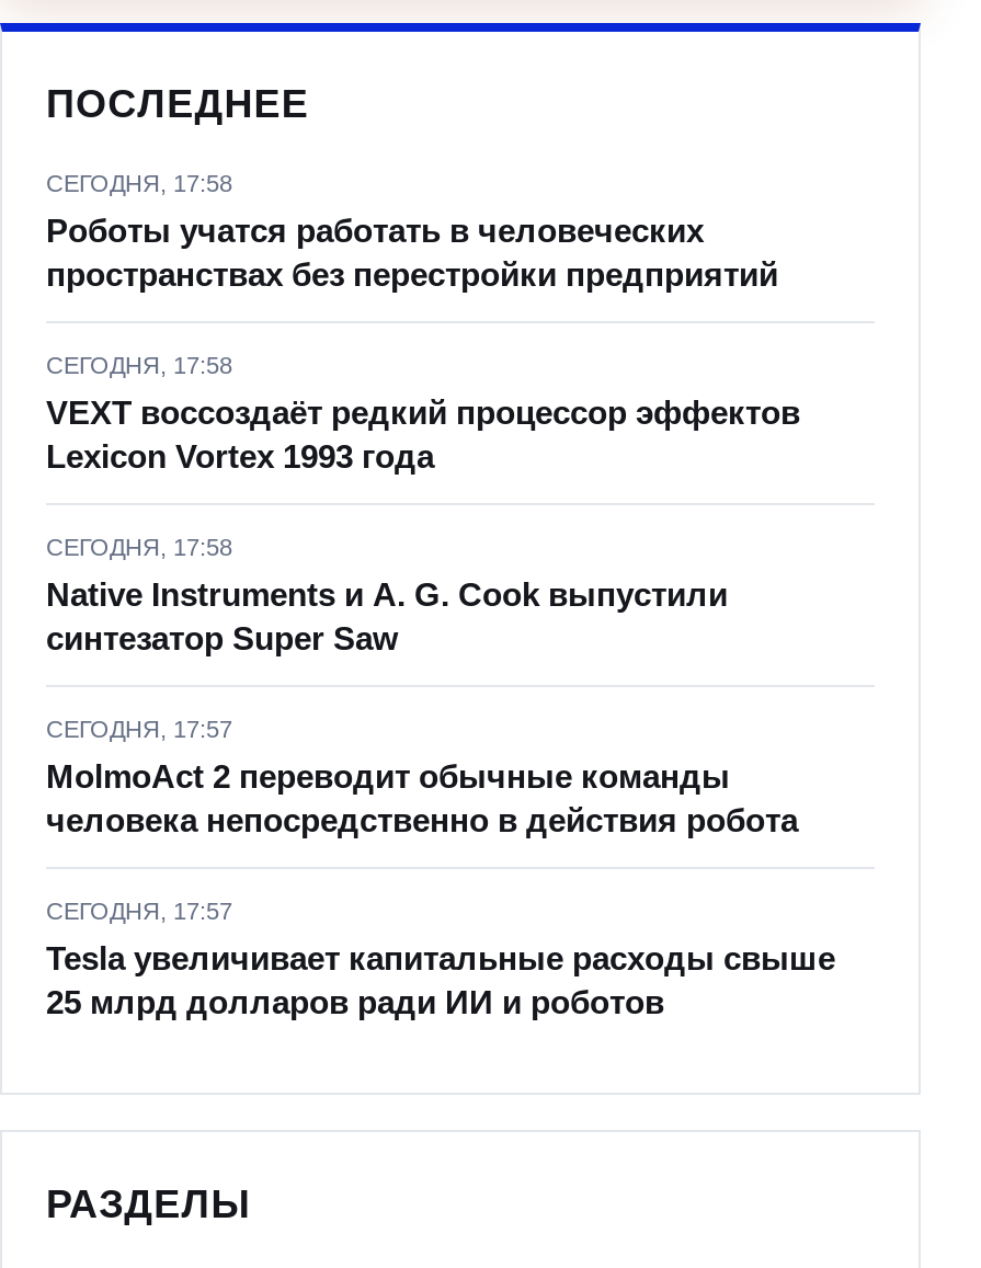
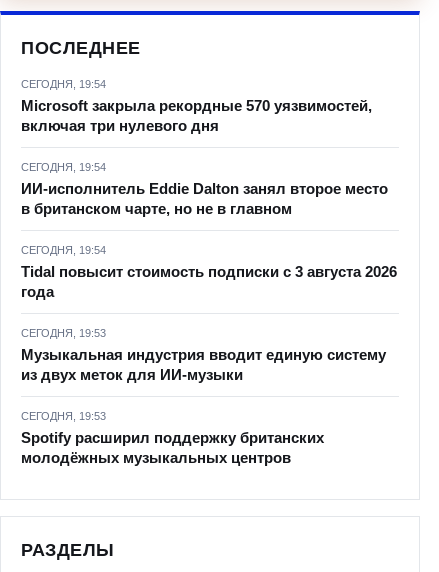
[46,170,778,293] СЕГОДНЯ, 17:58 | Роботы учатся работать в человеческих | пространствах без перестройки предприятий -> [21,78,372,134] СЕГОДНЯ, 19:54 | Microsoft закрыла рекордные 570 уязвимостей, | включая три нулевого дня
[46,352,800,475] СЕГОДНЯ, 17:58 | VEXT воссоздаёт редкий процессор эффектов | Lexicon Vortex 1993 года -> [21,161,388,217] СЕГОДНЯ, 19:54 | ИИ-исполнитель Eddie Dalton занял второе место | в британском чарте, но не в главном
[46,534,728,656] СЕГОДНЯ, 17:58 | Native Instruments и A. G. Cook выпустили | синтезатор Super Saw -> [21,244,397,300] СЕГОДНЯ, 19:54 | Tidal повысит стоимость подписки с 3 августа 2026 | года
[46,716,798,838] СЕГОДНЯ, 17:57 | MolmoAct 2 переводит обычные команды | человека непосредственно в действия робота -> [21,327,386,383] СЕГОДНЯ, 19:53 | Музыкальная индустрия вводит единую систему | из двух меток для ИИ-музыки
[46,898,835,1020] СЕГОДНЯ, 17:57 | Tesla увеличивает капитальные расходы свыше | 25 млрд долларов ради ИИ и роботов -> [21,410,324,466] СЕГОДНЯ, 19:53 | Spotify расширил поддержку британских | молодёжных музыкальных центров

